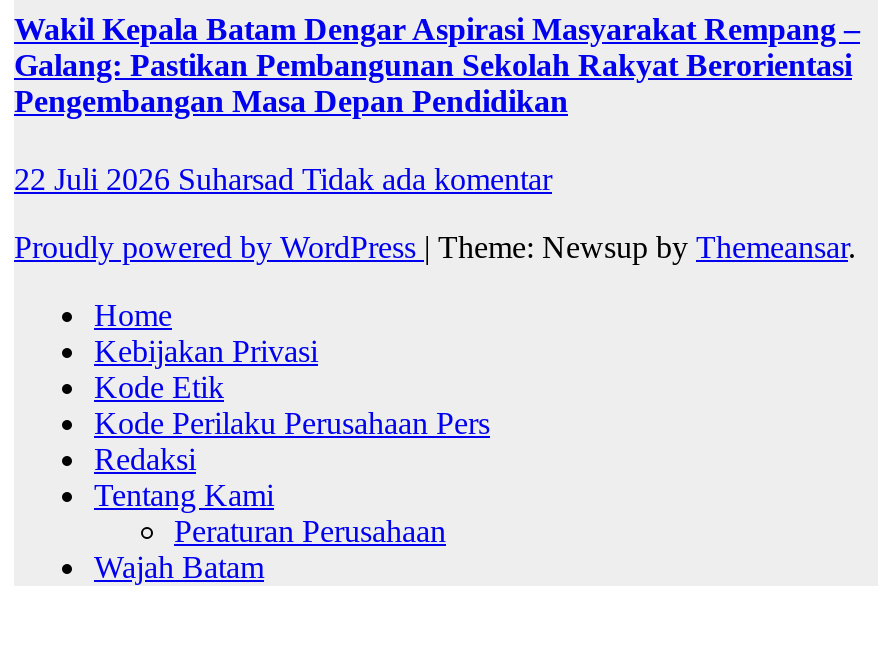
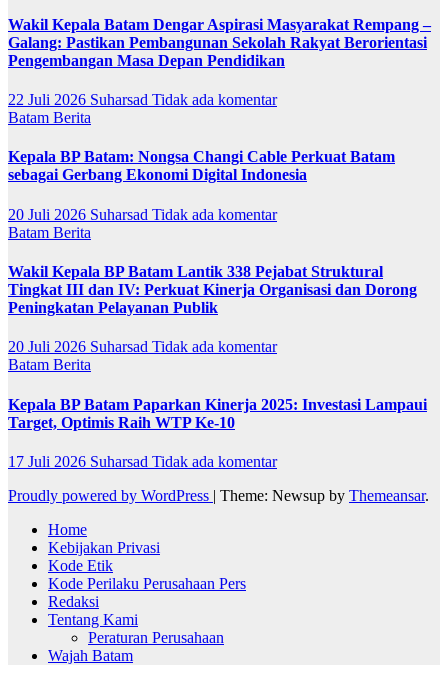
none -> [8,109,427,470] Batam Berita | Kepala BP Batam: Nongsa Changi Cable Perkuat Batam | sebagai Gerbang Ekonomi Digital Indonesia | 20 Juli 2026 Suharsad Tidak ada komentar | Batam Berita | Wakil Kepala BP Batam Lantik 338 Pejabat Struktural | Tingkat III dan IV: Perkuat Kinerja Organisasi dan Dorong | Peningkatan Pelayanan Publik | 20 Juli 2026 Suharsad Tidak ada komentar | Batam Berita | Kepala BP Batam Paparkan Kinerja 2025: Investasi Lampaui | Target, Optimis Raih WTP Ke-10 | 17 Juli 2026 Suharsad Tidak ada komentar

